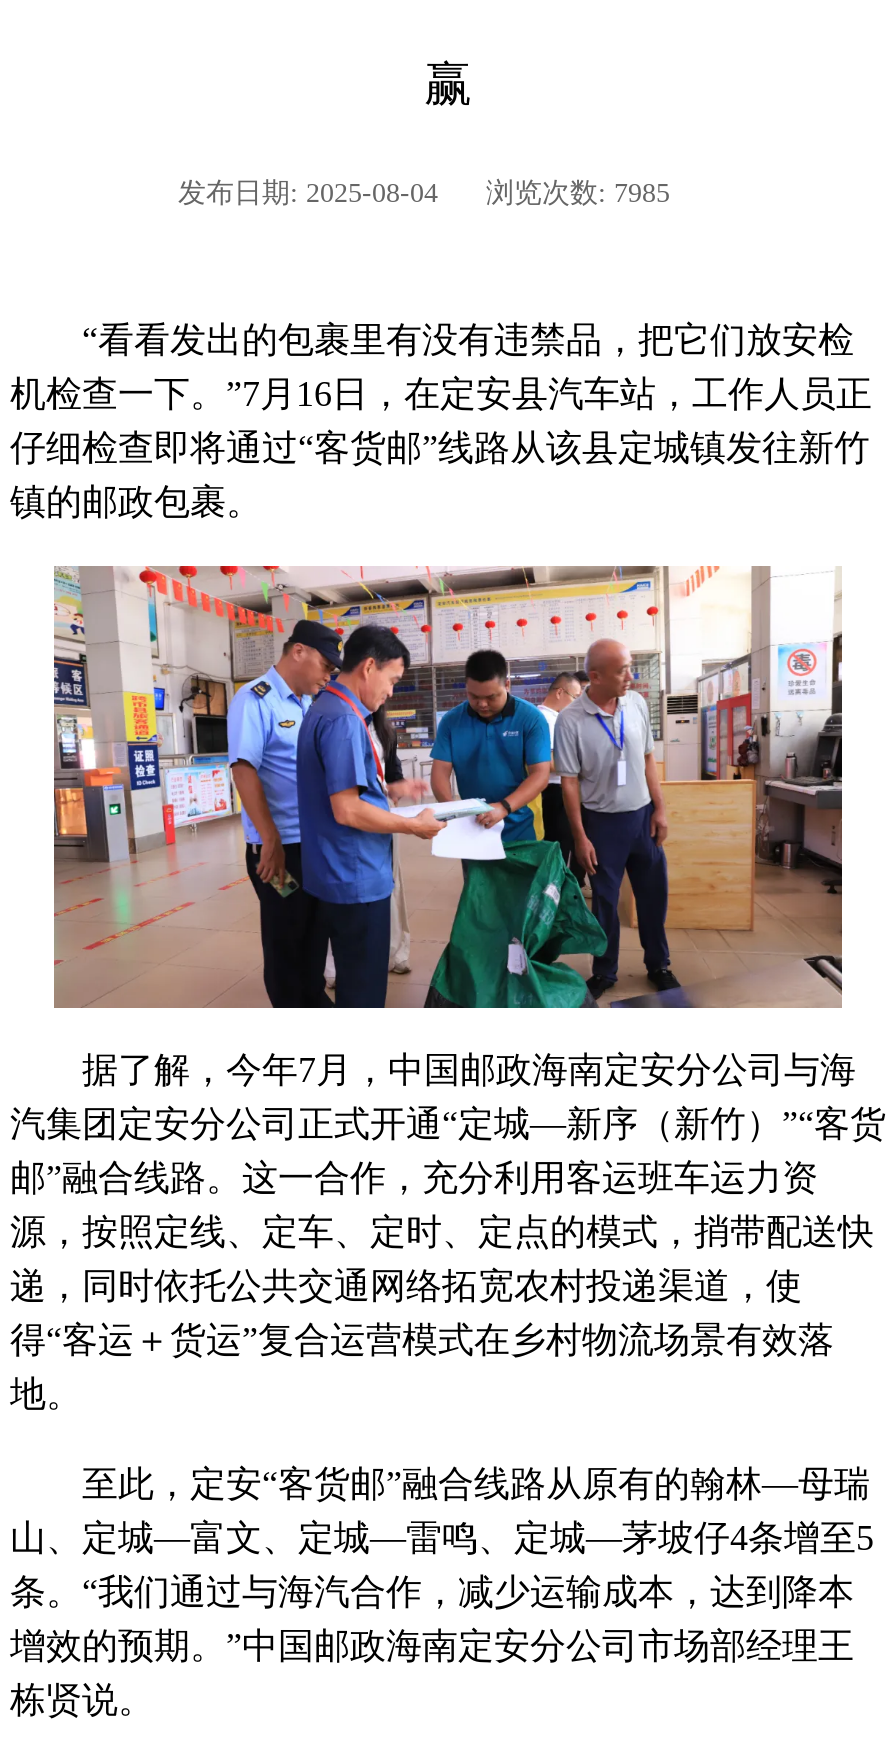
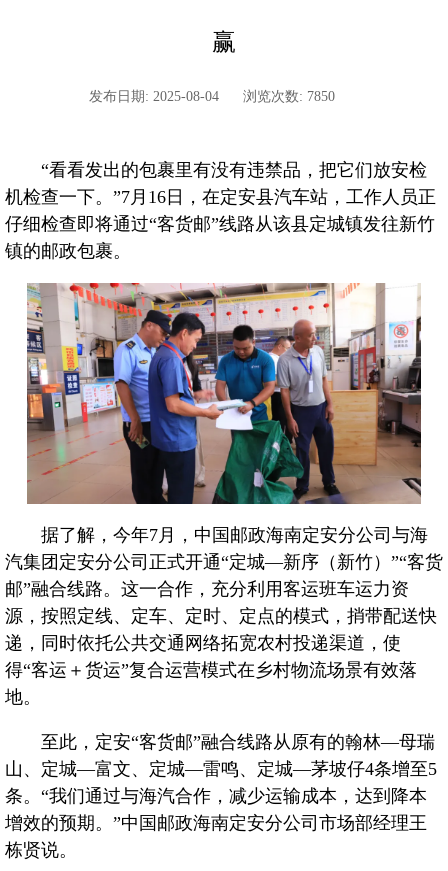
[178,178,670,208] 发布日期: 2025-08-04 浏览次数: 7985 -> [89,89,335,104] 发布日期: 2025-08-04 浏览次数: 7850

